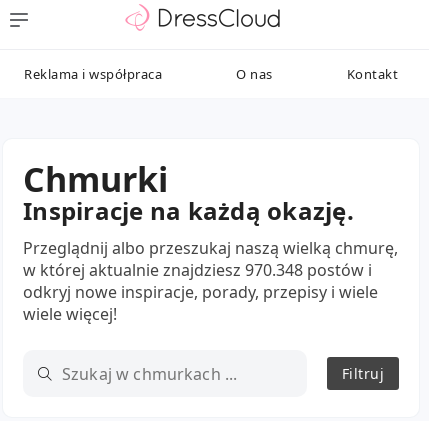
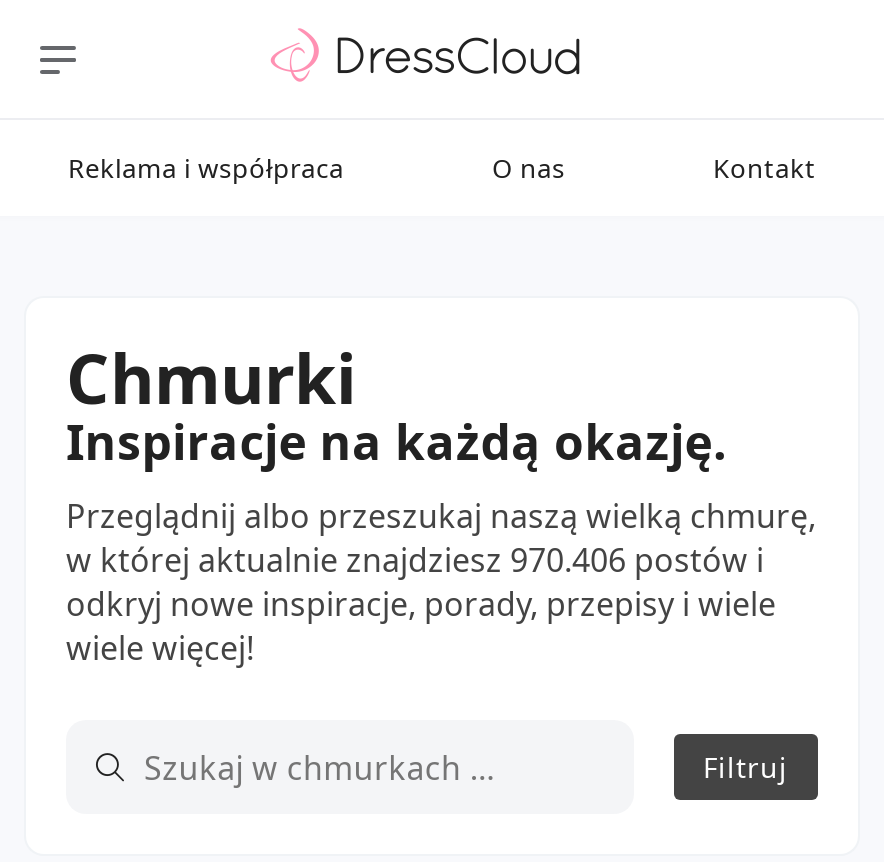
[23,259,372,281] w której aktualnie znajdziesz 970.348 postów i -> [66,538,764,582] w której aktualnie znajdziesz 970.406 postów i

